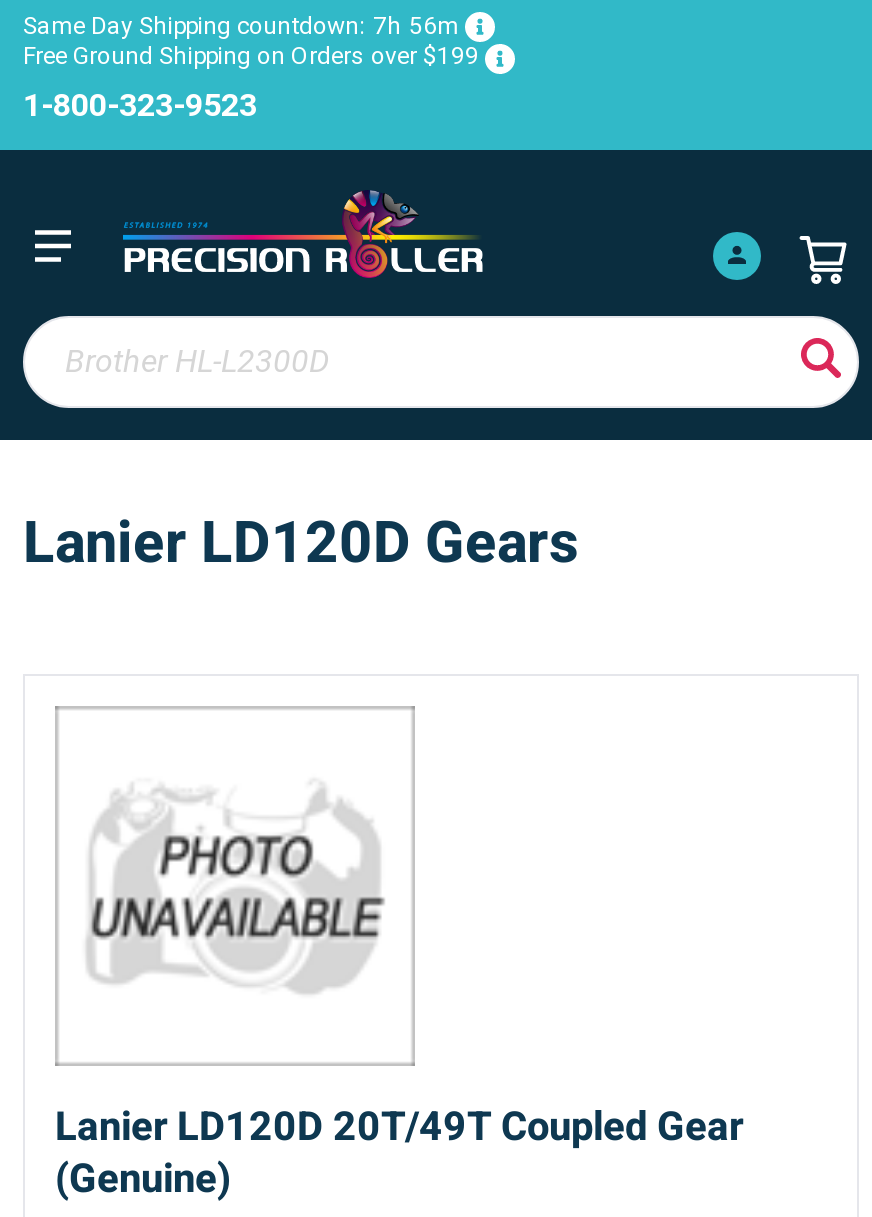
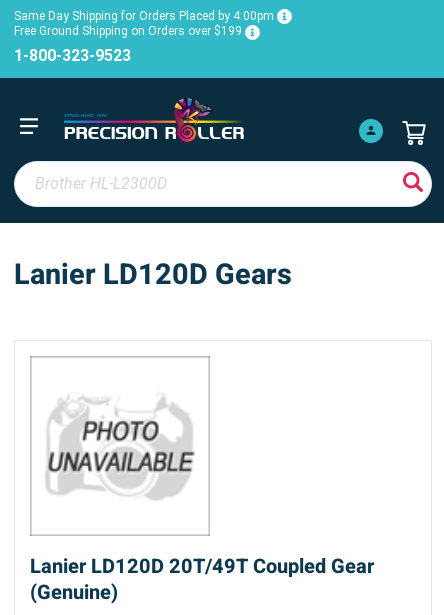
[23,12,459,40] Same Day Shipping countdown: 7h 56m -> [14,9,274,23] Same Day Shipping for Orders Placed by 4:00pm

